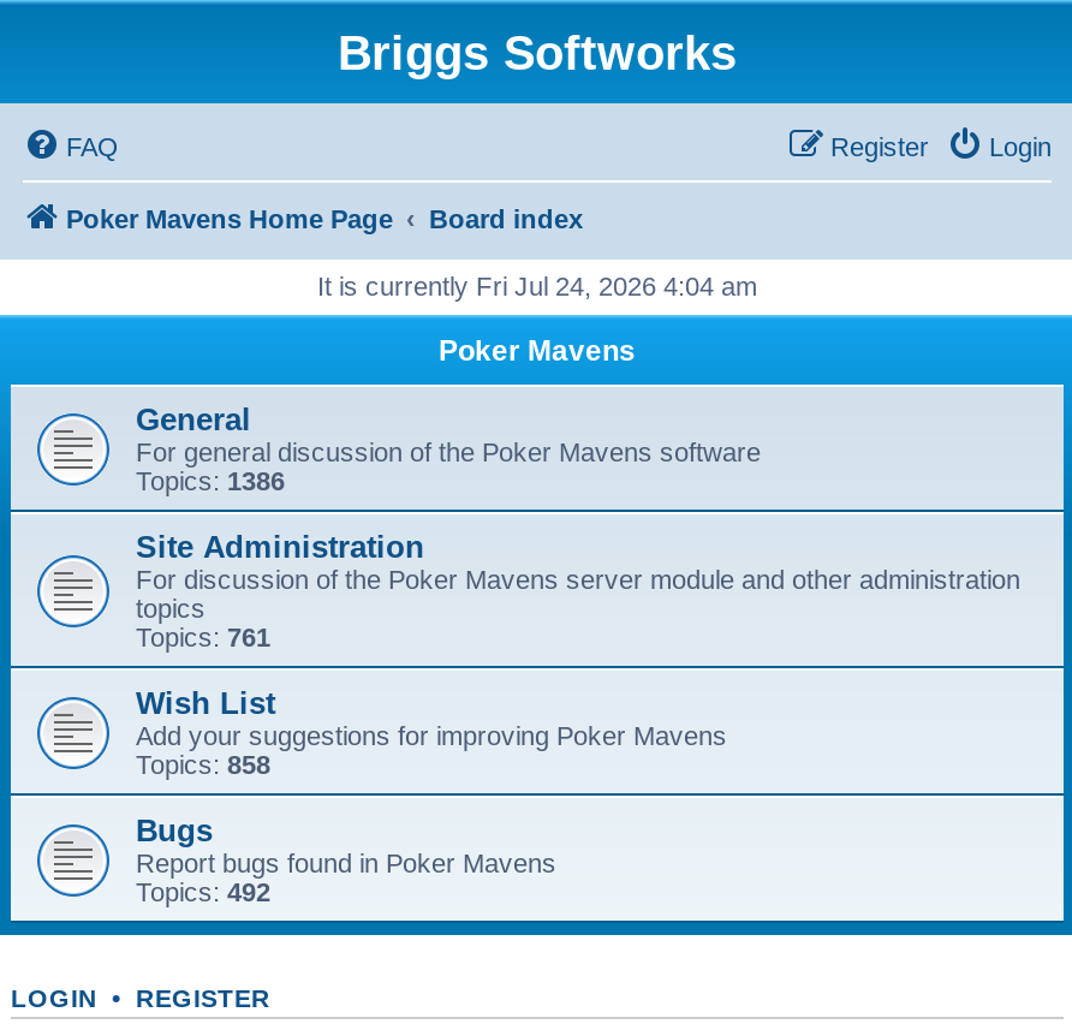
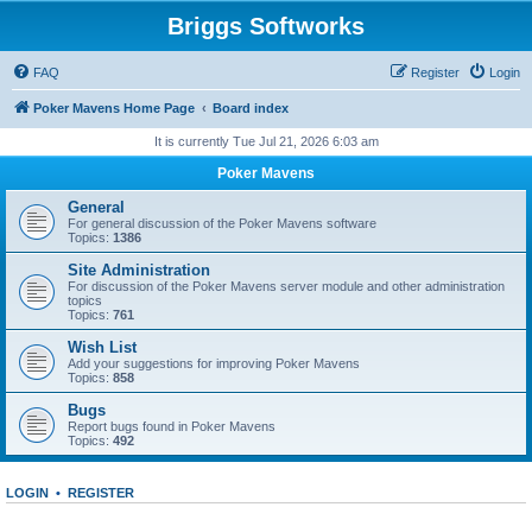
[317,272,757,300] It is currently Fri Jul 24, 2026 4:04 am -> [154,134,378,148] It is currently Tue Jul 21, 2026 6:03 am

